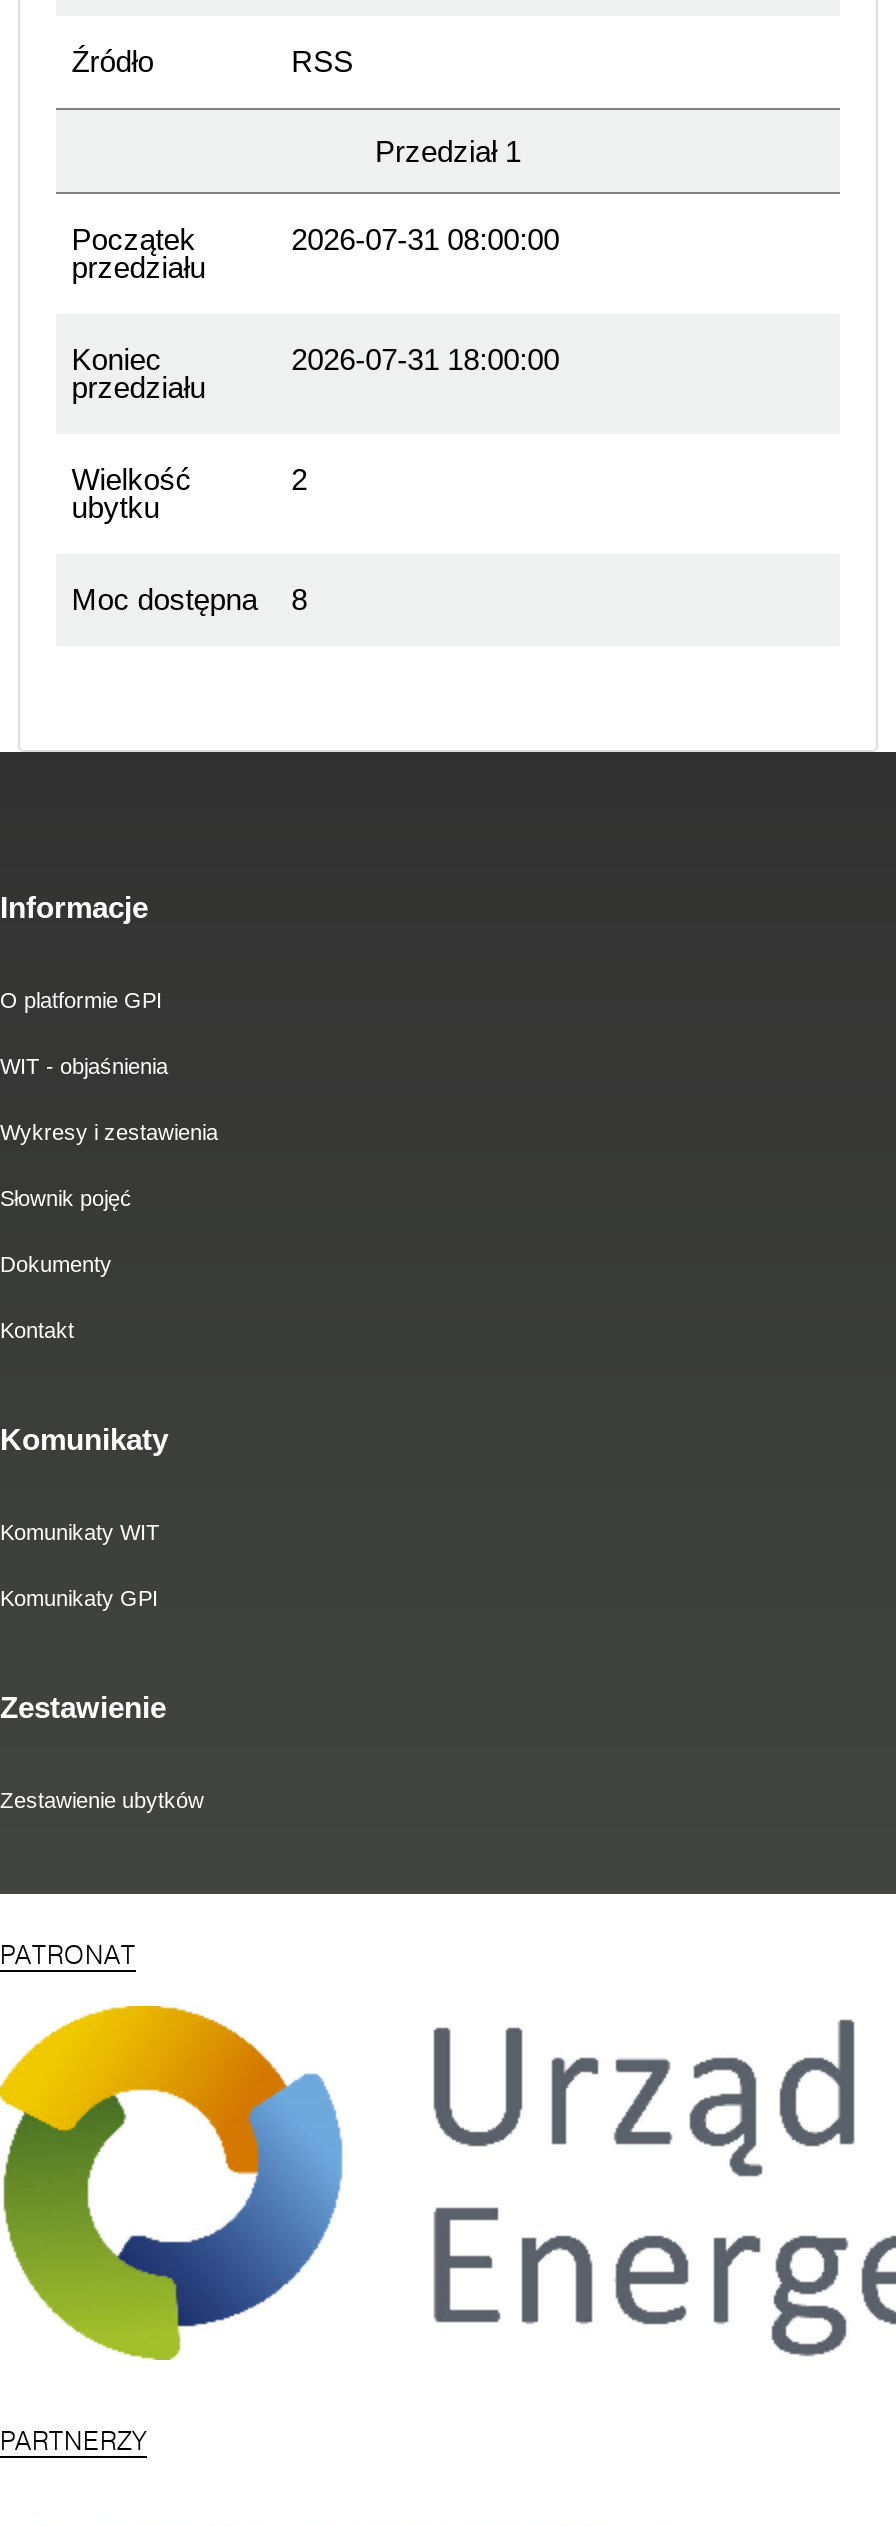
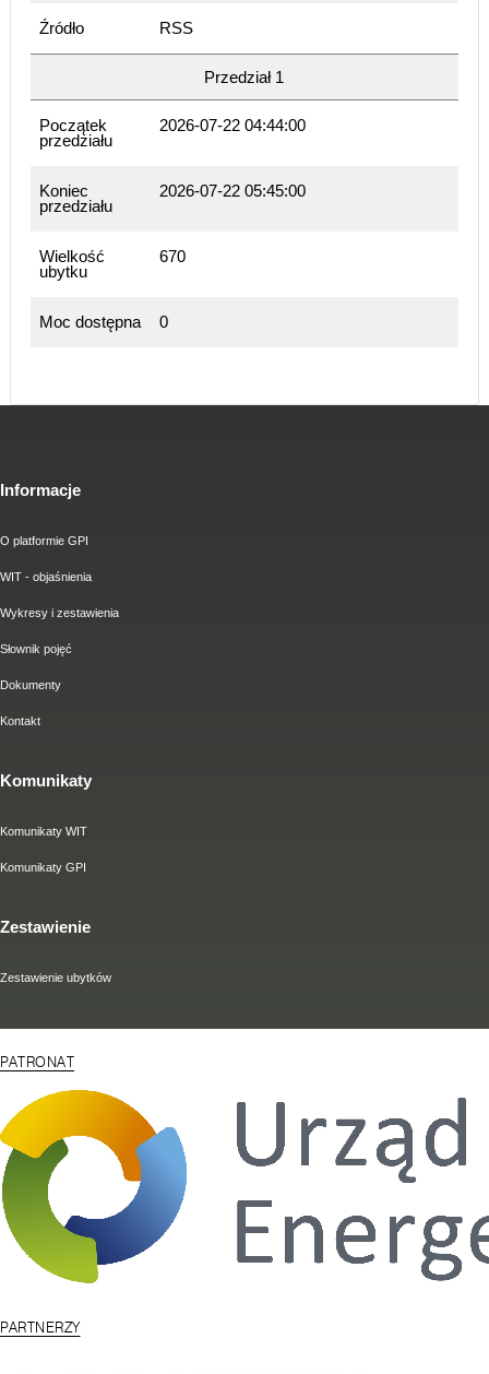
[291,222,559,256] 2026-07-31 08:00:00 -> [159,116,305,134] 2026-07-22 04:44:00
[291,342,559,376] 2026-07-31 18:00:00 -> [159,181,305,200] 2026-07-22 05:45:00
[291,462,307,496] 2 -> [159,247,185,265] 670
[72,582,307,616] Moc dostępna 8 -> [39,312,168,331] Moc dostępna 0

